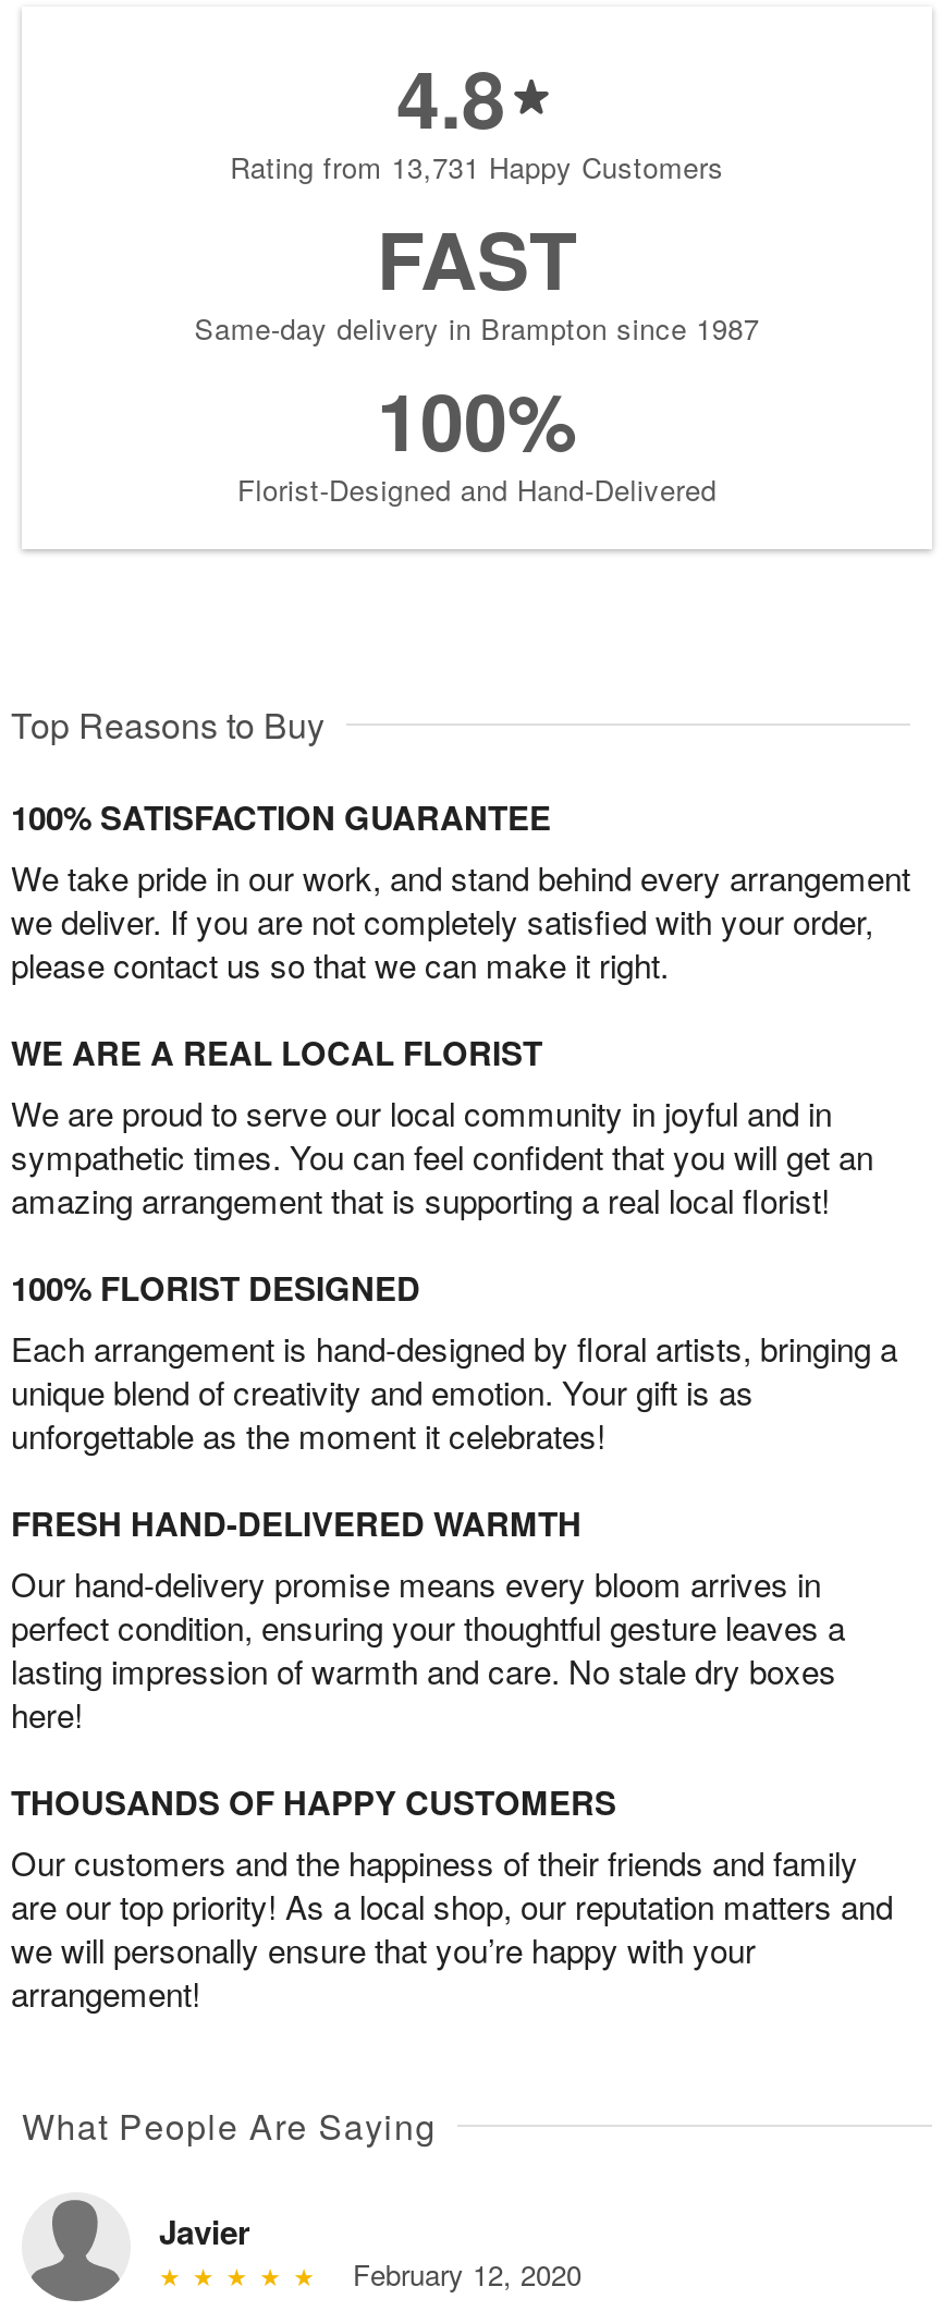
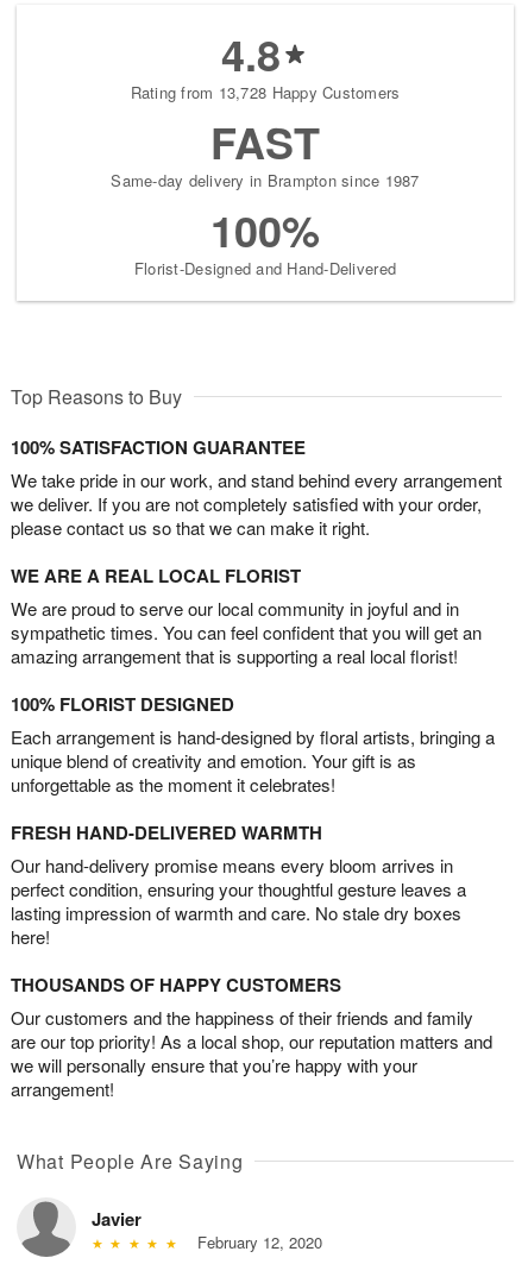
[230,147,724,188] Rating from 13,731 Happy Customers -> [130,81,400,104] Rating from 13,728 Happy Customers

